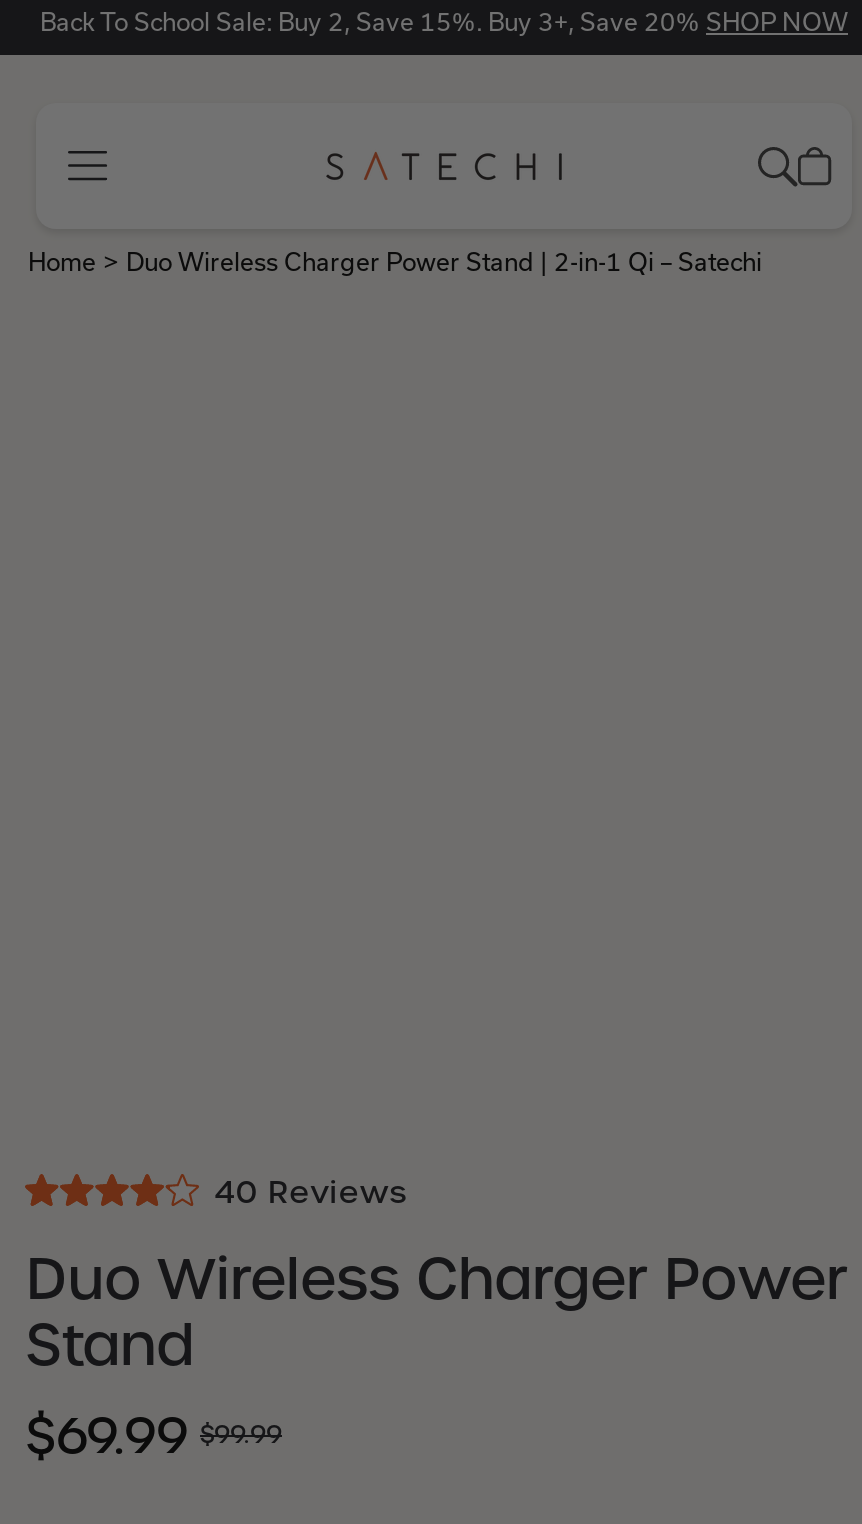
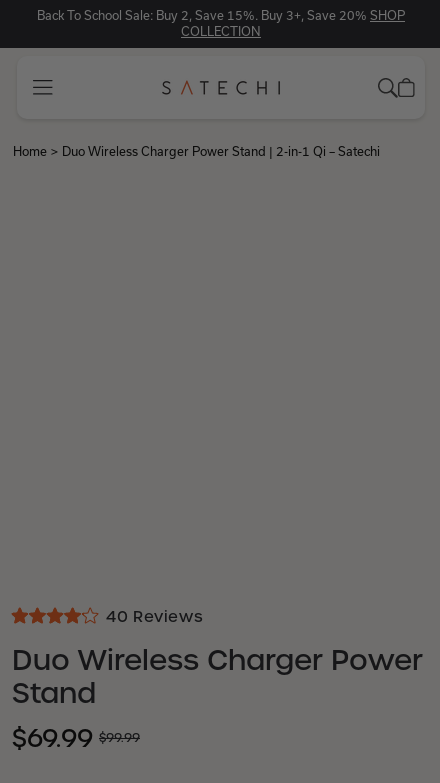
[40,9,848,35] Back To School Sale: Buy 2, Save 15%. Buy 3+, Save 20% SHOP NOW -> [37,9,405,38] Back To School Sale: Buy 2, Save 15%. Buy 3+, Save 20% SHOP | COLLECTION

